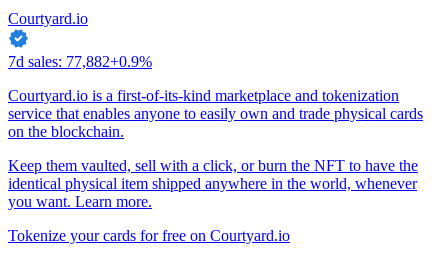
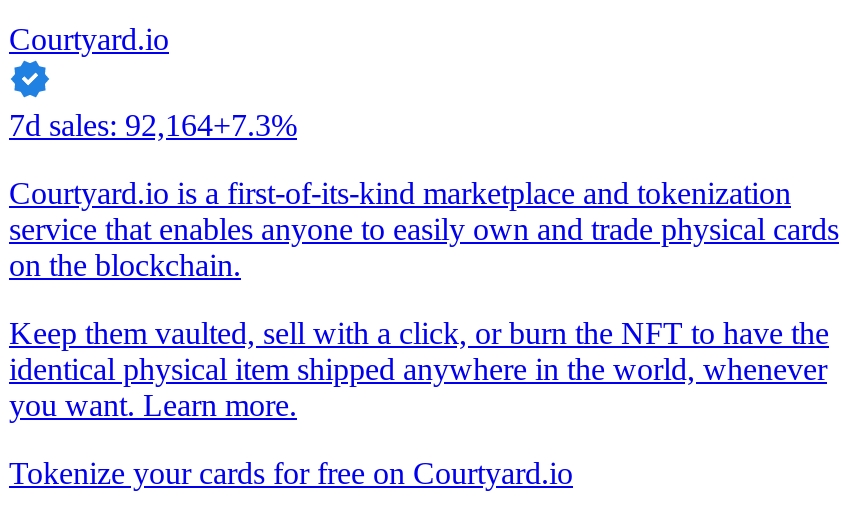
[8,53,152,70] 7d sales: 77,882+0.9% -> [9,108,297,142] 7d sales: 92,164+7.3%

